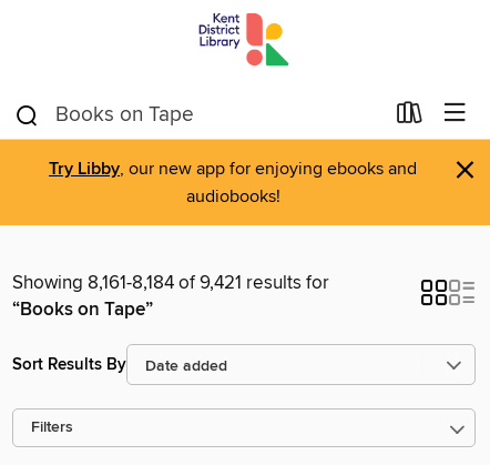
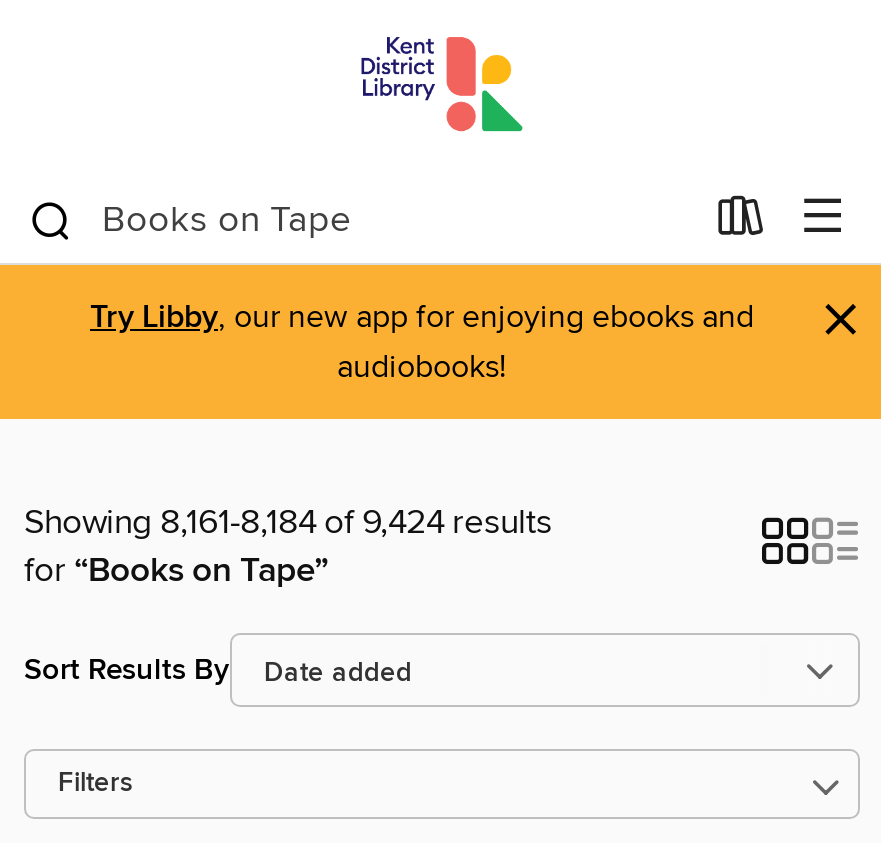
[12,271,329,322] Showing 8,161-8,184 of 9,421 results for | “Books on Tape” -> [24,501,552,593] Showing 8,161-8,184 of 9,424 results | for “Books on Tape”

